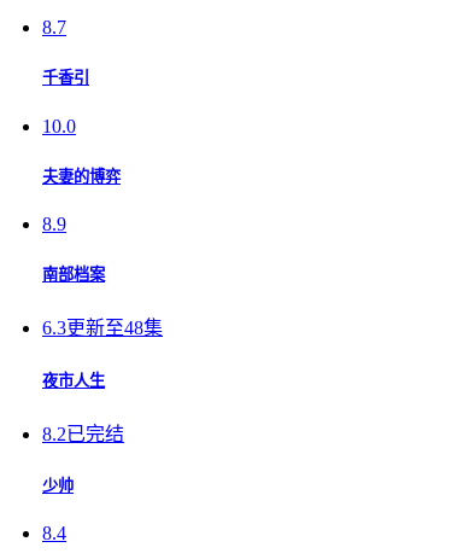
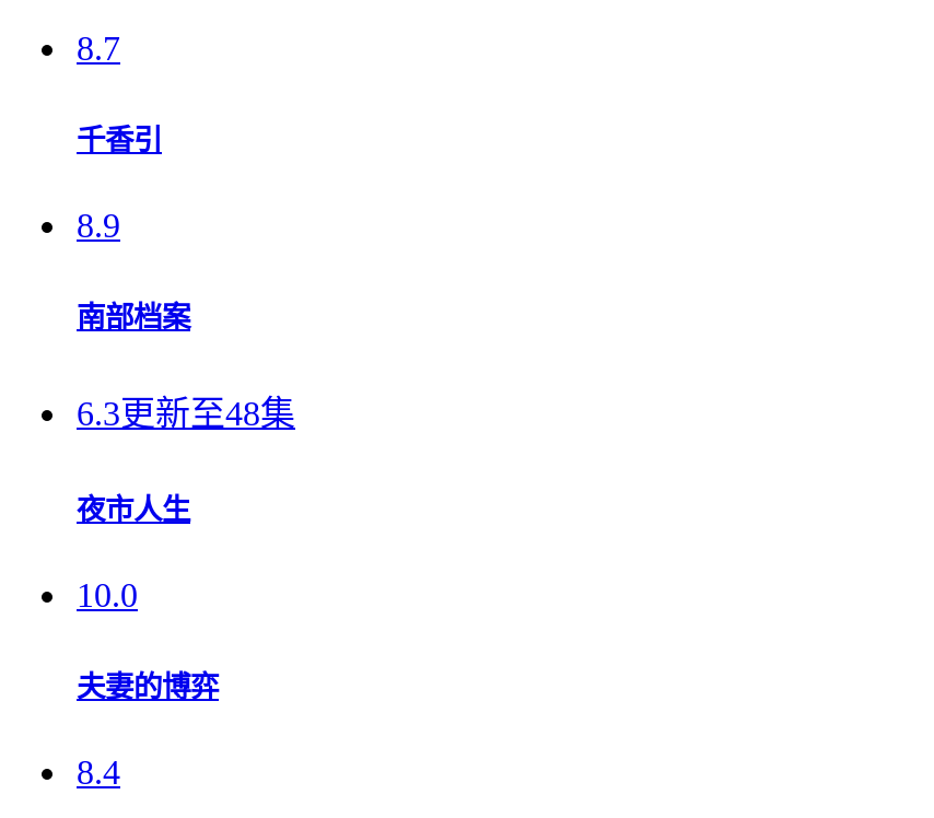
[42,116,121,186] 10.0 | 夫妻的博弈 -> none
[42,423,124,444] 8.2已完结 -> [77,576,138,613] 10.0
[42,477,74,495] 少帅 -> [77,670,219,703] 夫妻的博弈

